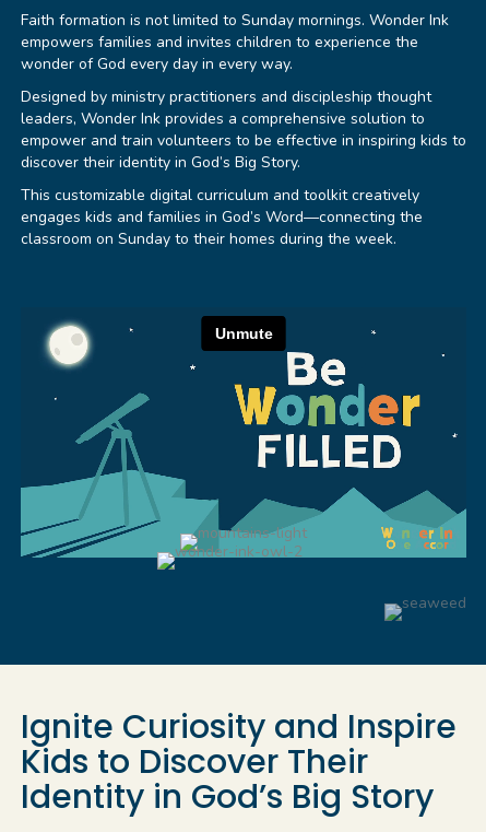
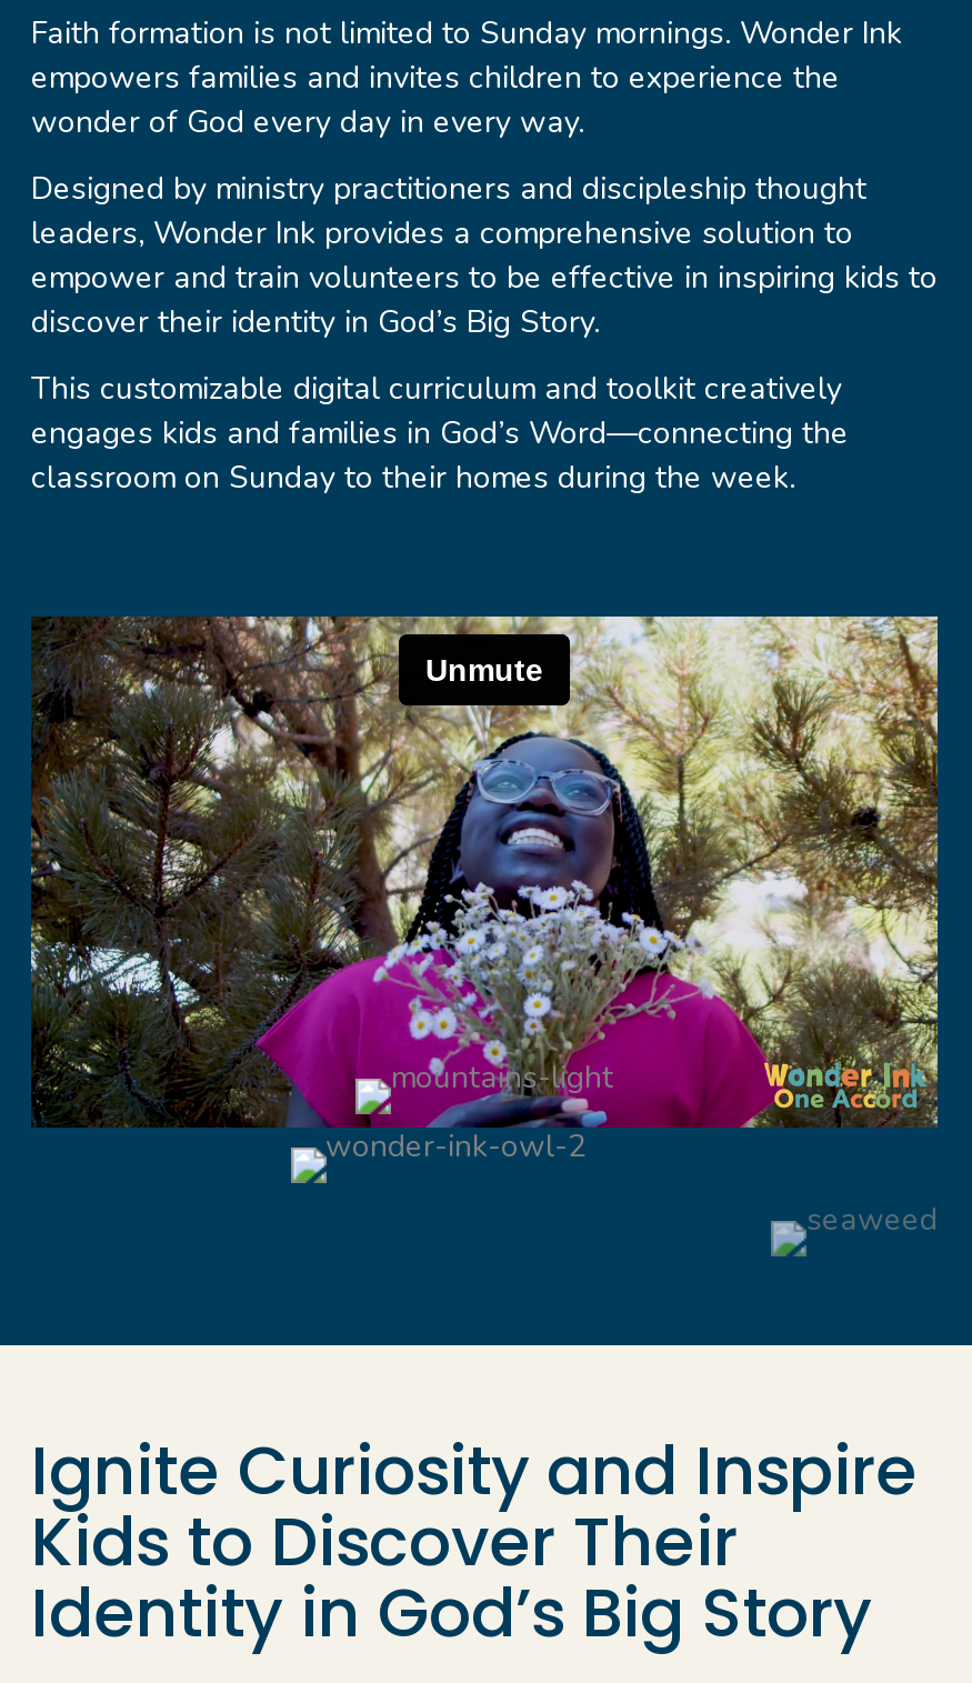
[20,306,467,585] [image] -> [29,613,940,1184] [image]

